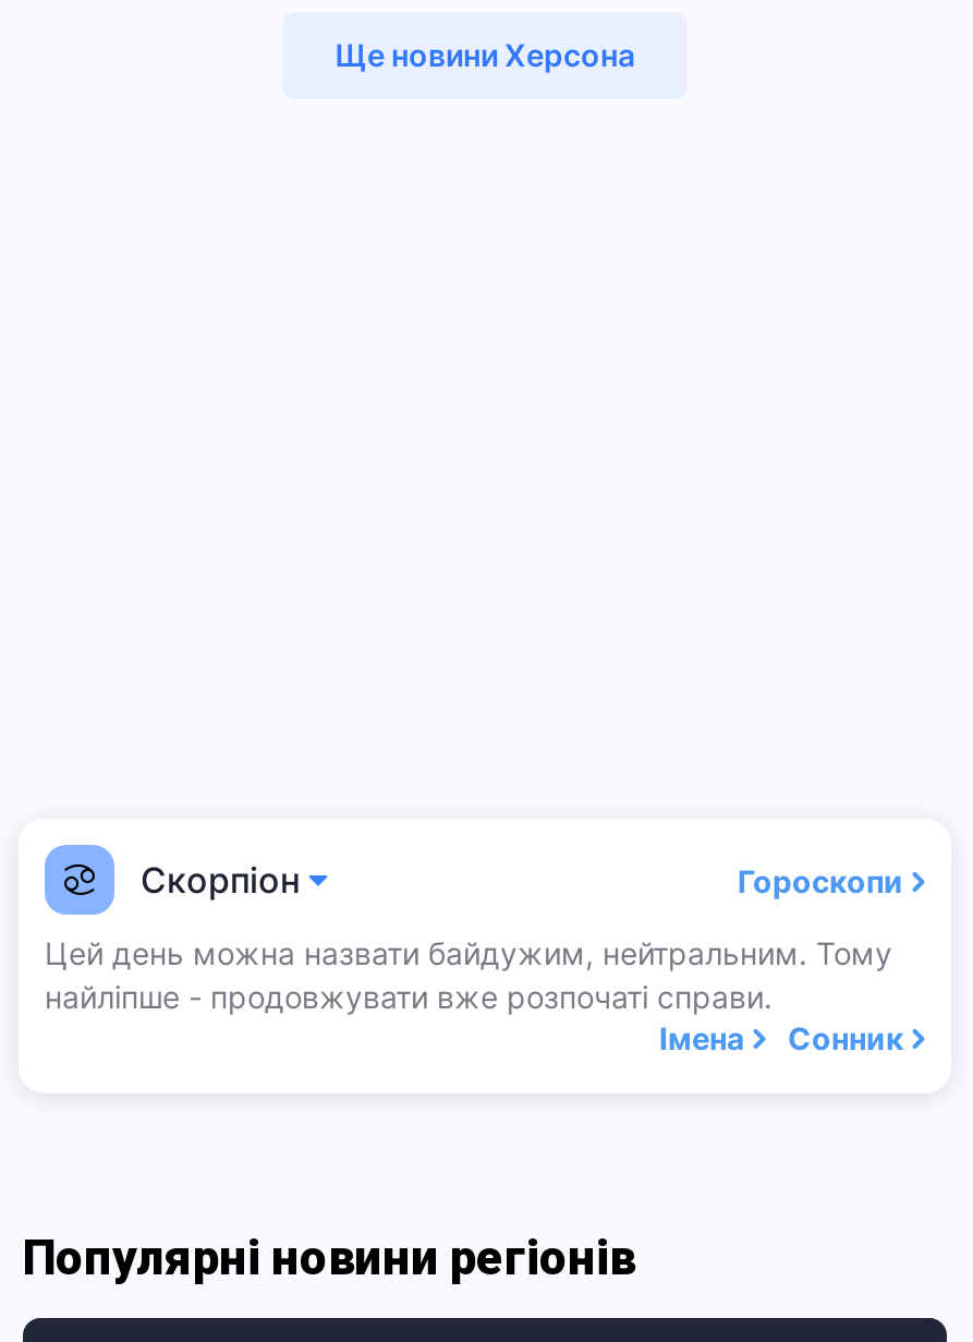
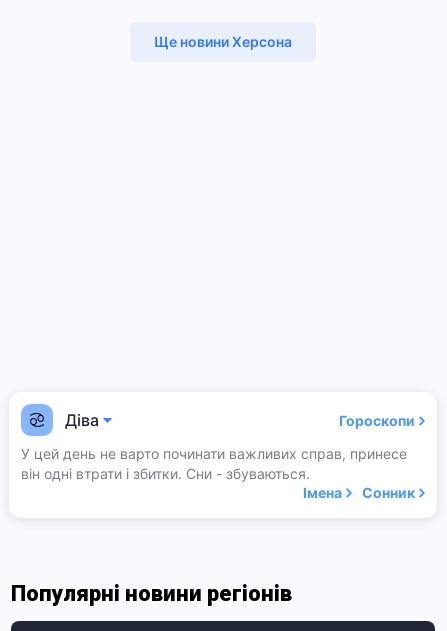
[141,858,300,902] Скорпіон -> [65,410,99,430] Діва
[45,934,892,1015] Цей день можна назвати байдужим, нейтральним. Тому | найліпше - продовжувати вже розпочаті справи. -> [21,445,407,482] У цей день не варто починати важливих справ, принесе | він одні втрати і збитки. Сни - збуваються.

